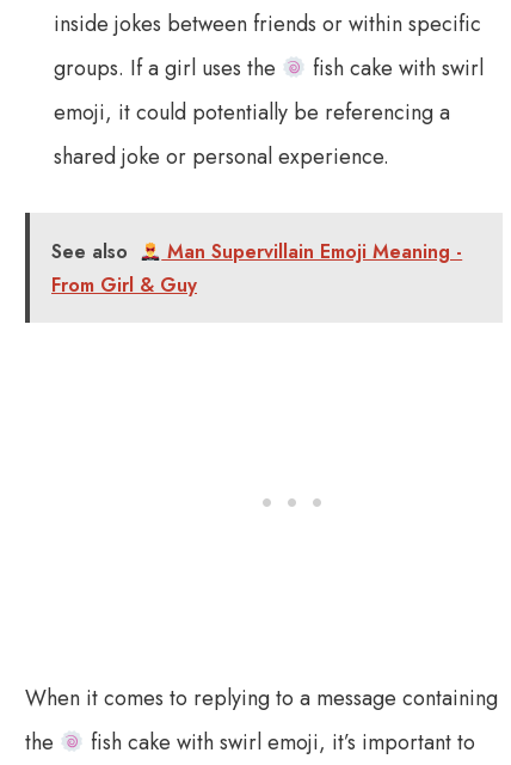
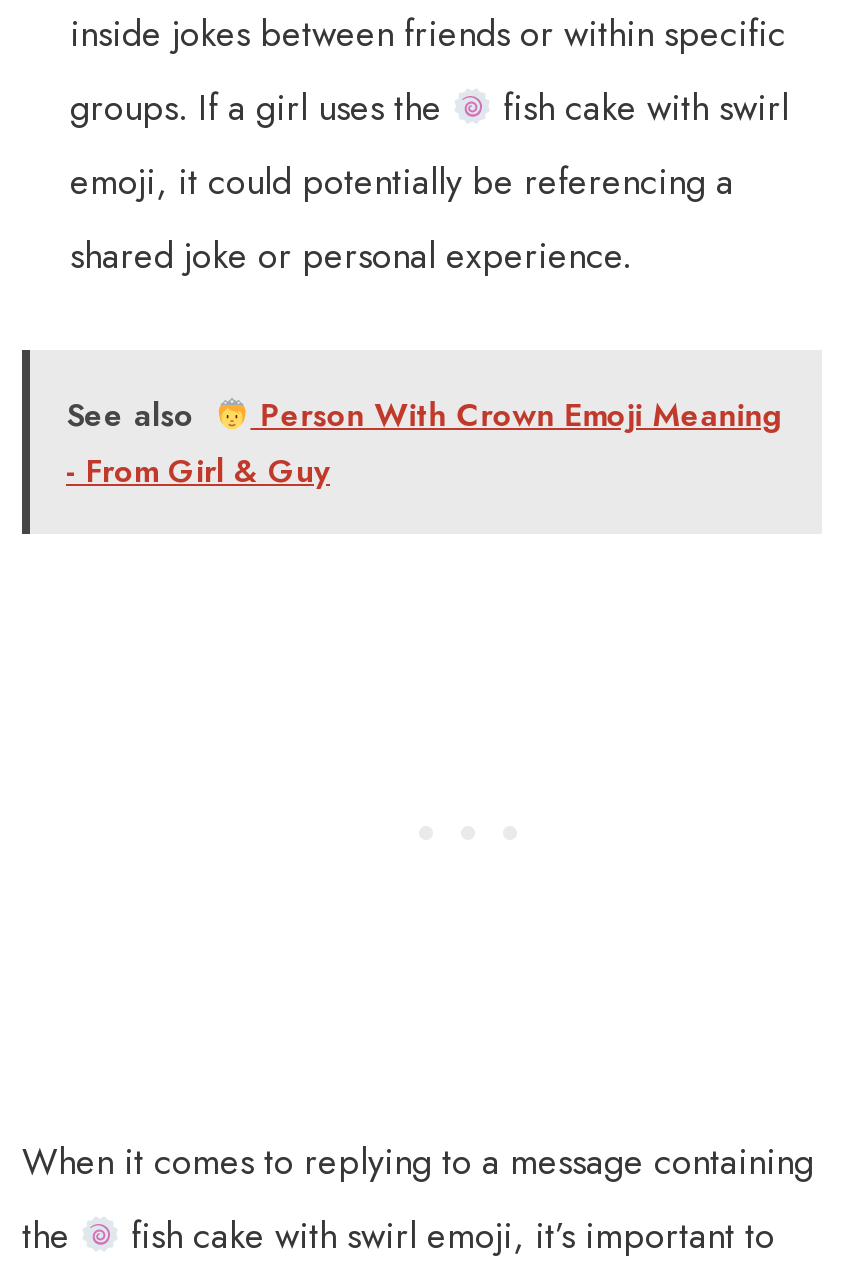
[51,238,462,299] Man Supervillain Emoji Meaning - | From Girl & Guy -> [66,392,782,494] Person With Crown Emoji Meaning | - From Girl & Guy

